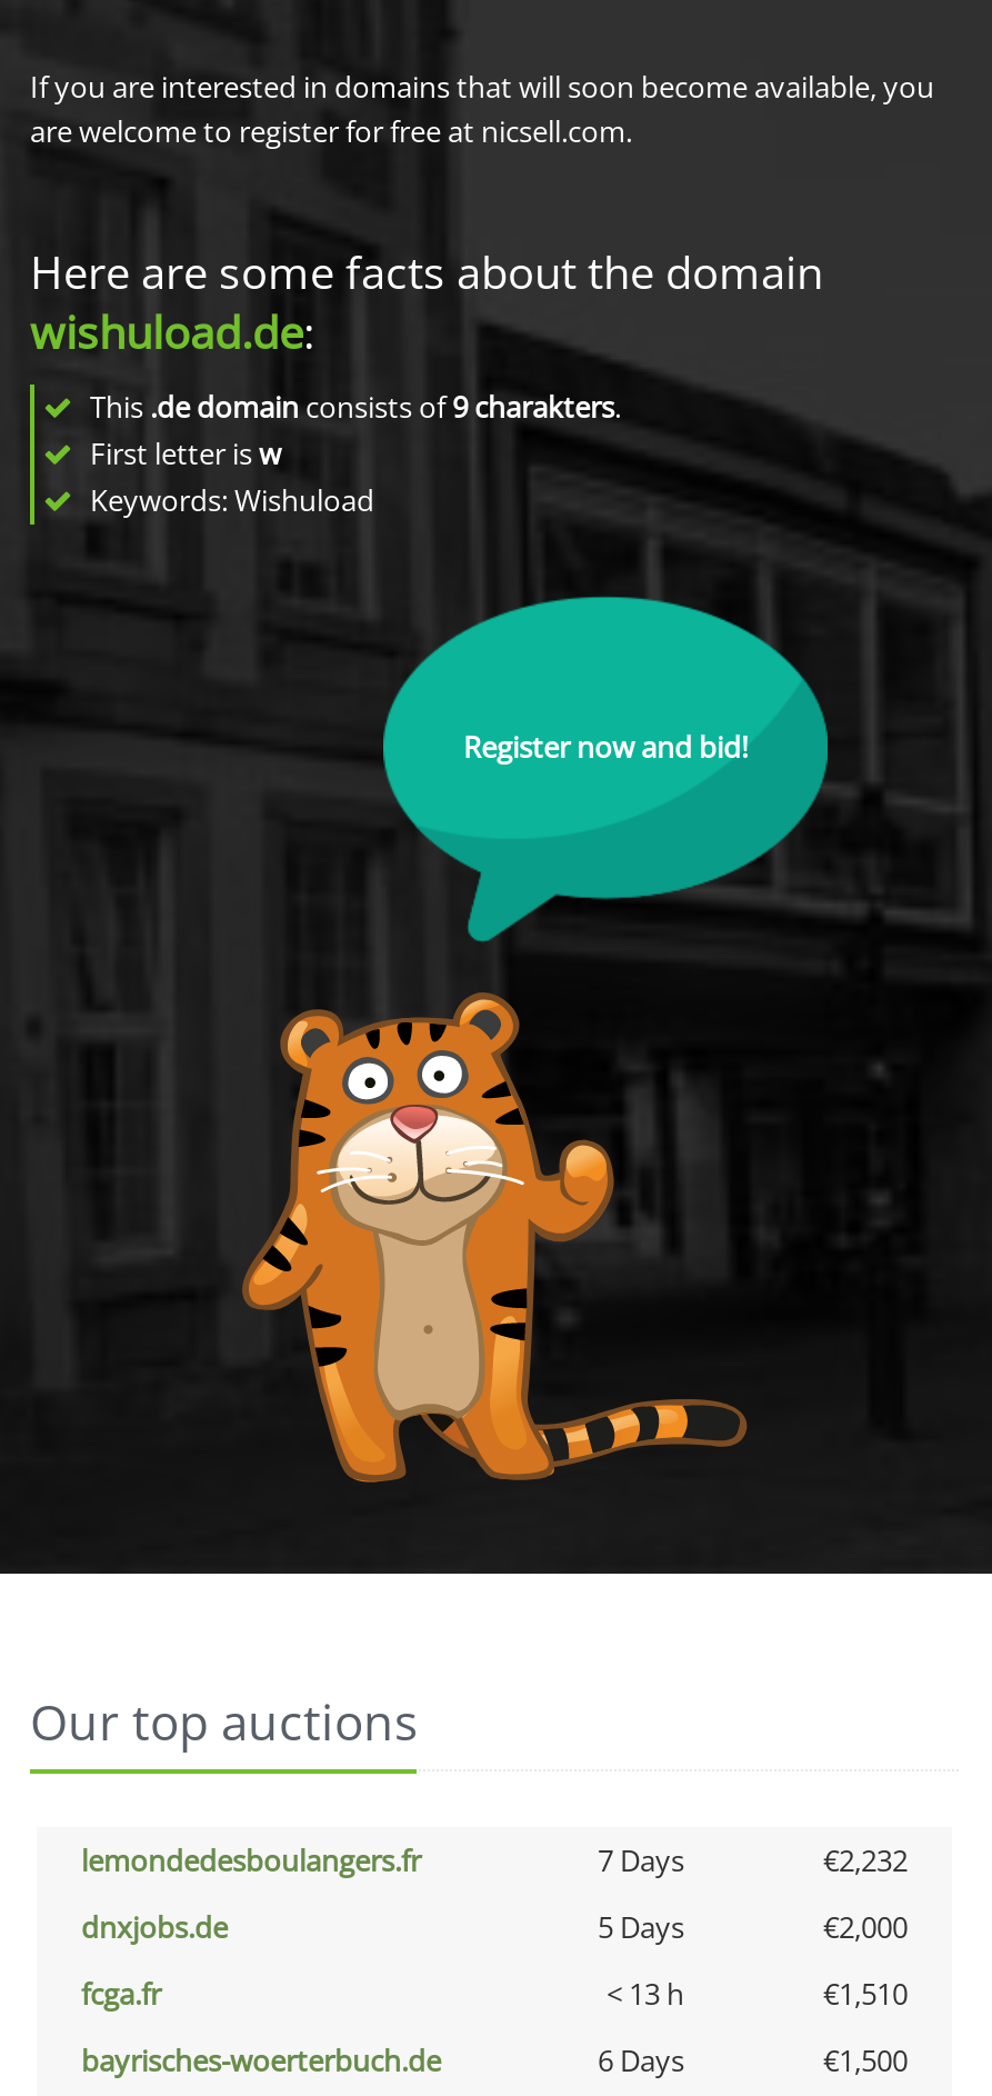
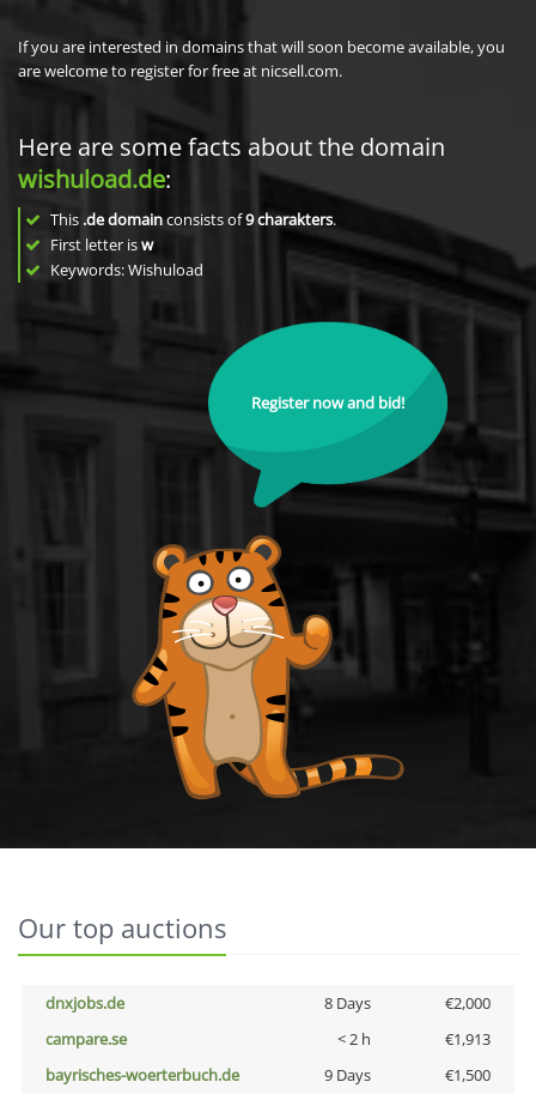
[81,1840,908,1880] lemondedesboulangers.fr | 7 Days | €2,232 -> none
[598,1907,684,1947] 5 Days -> [324,992,370,1014] 8 Days
[81,1974,908,2014] fcga.fr | < 13 h | €1,510 -> [45,1028,491,1050] campare.se | < 2 h | €1,913
[598,2040,684,2080] 6 Days -> [324,1064,370,1086] 9 Days

